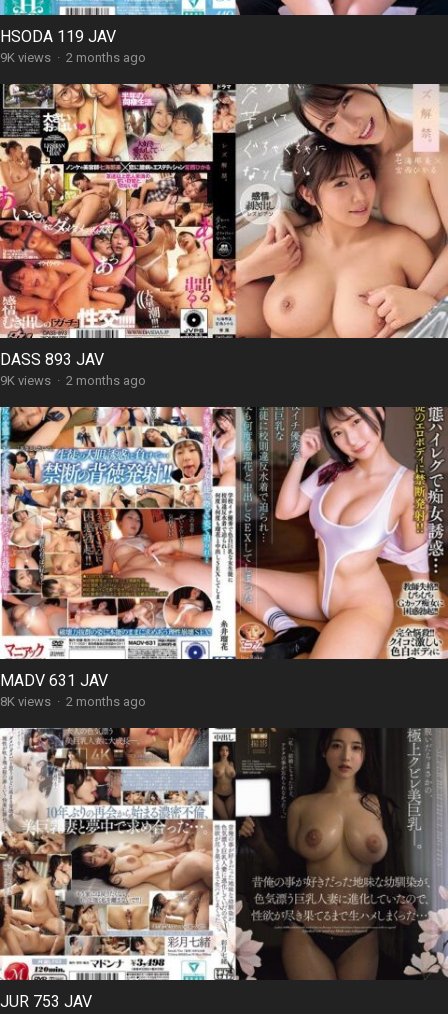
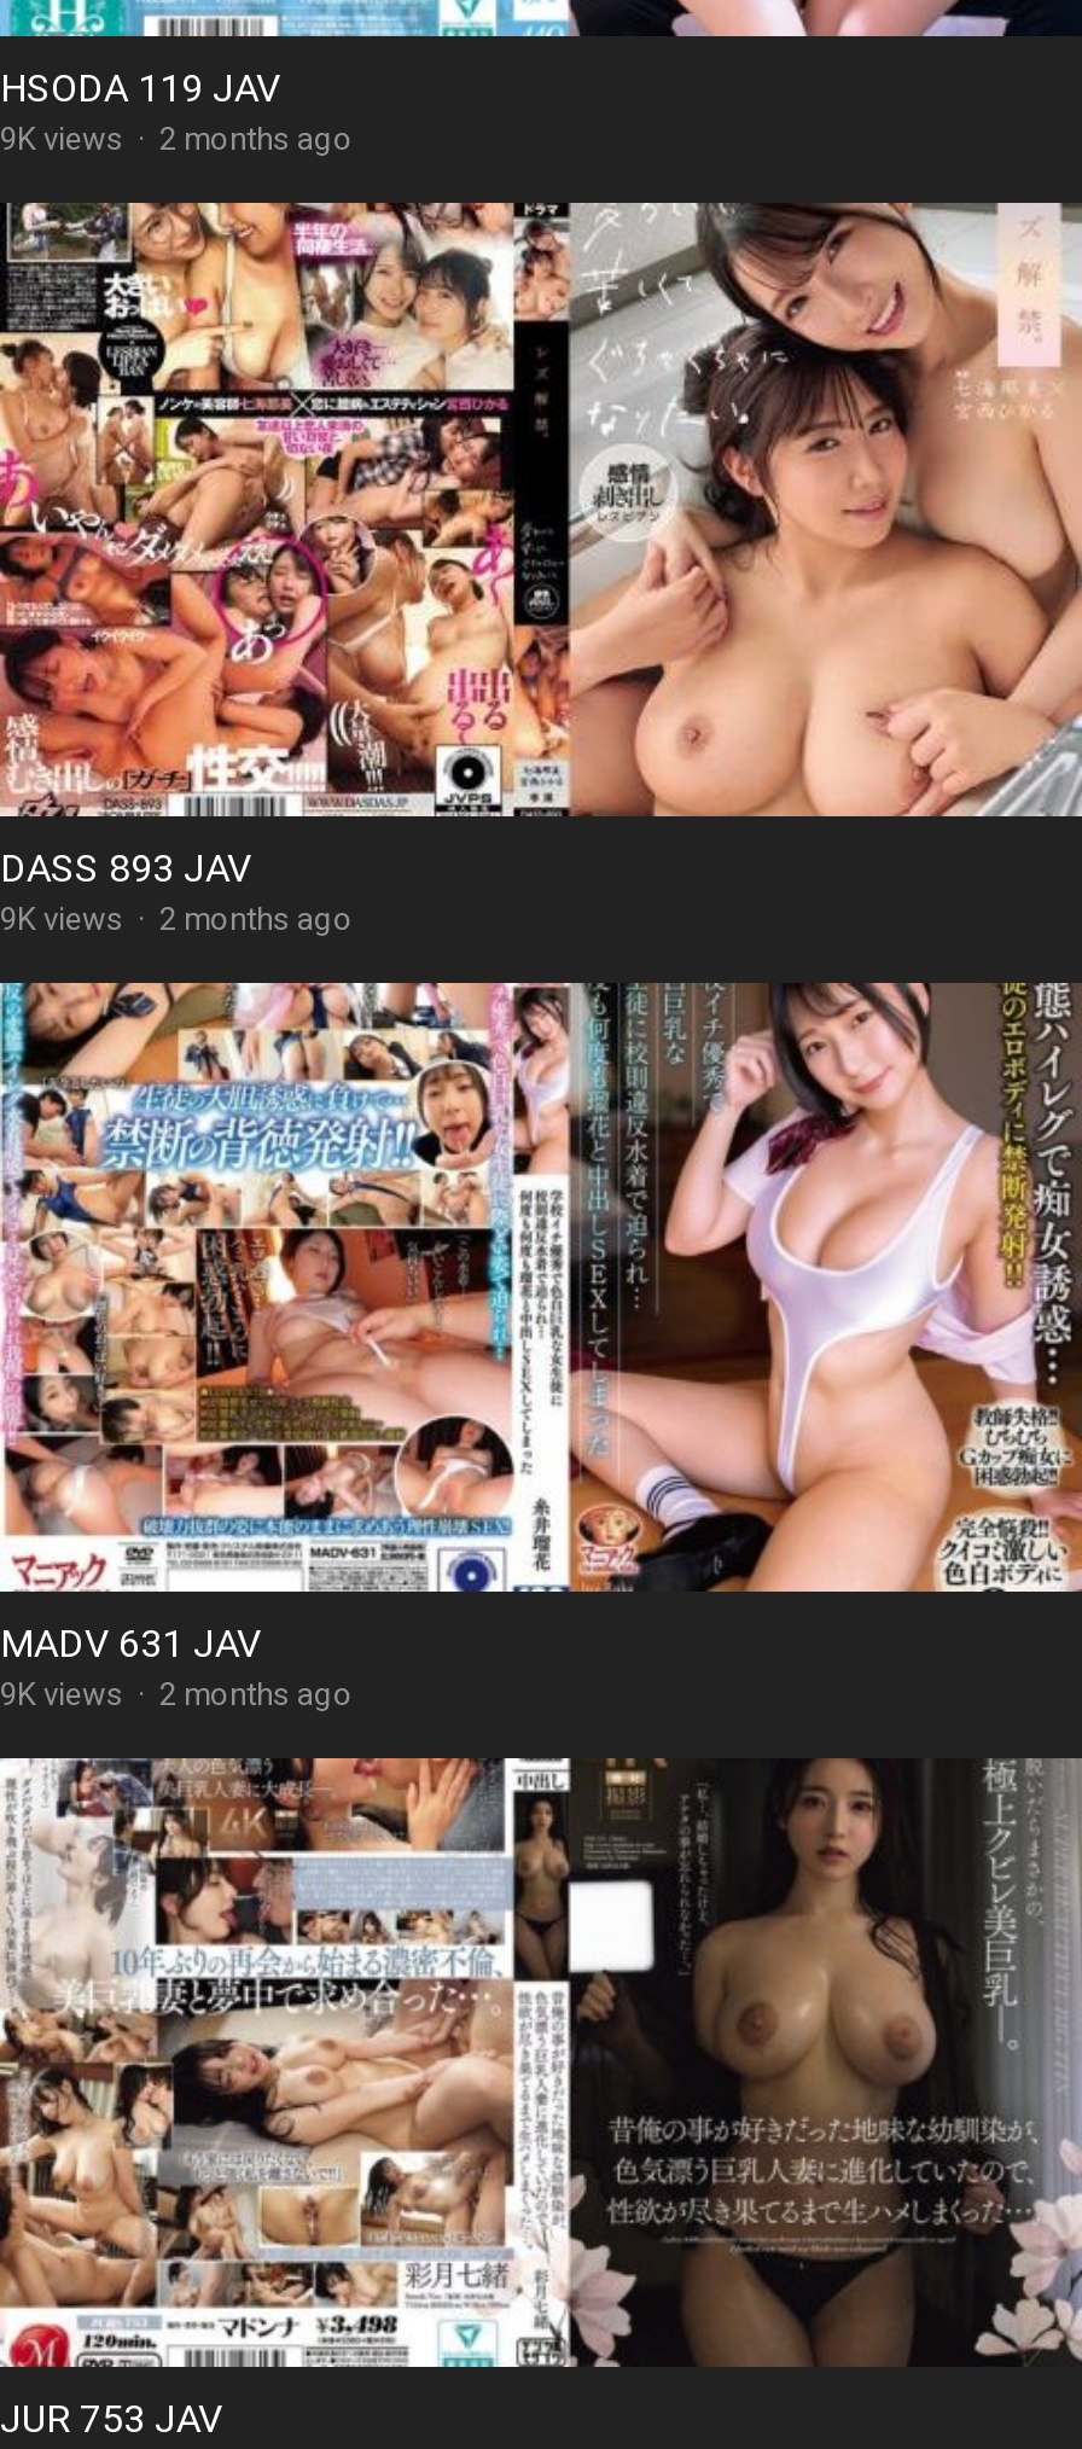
[0,694,146,709] 8K views · 2 months ago -> [0,1677,353,1713] 9K views · 2 months ago

